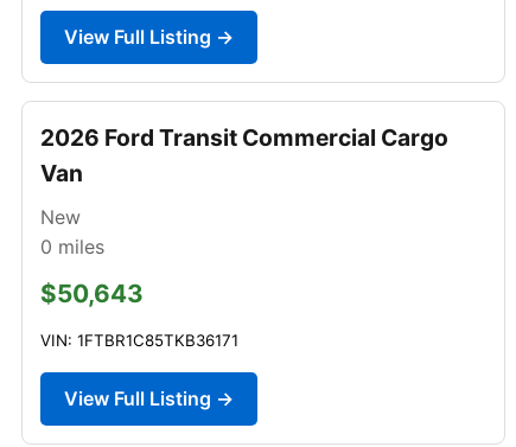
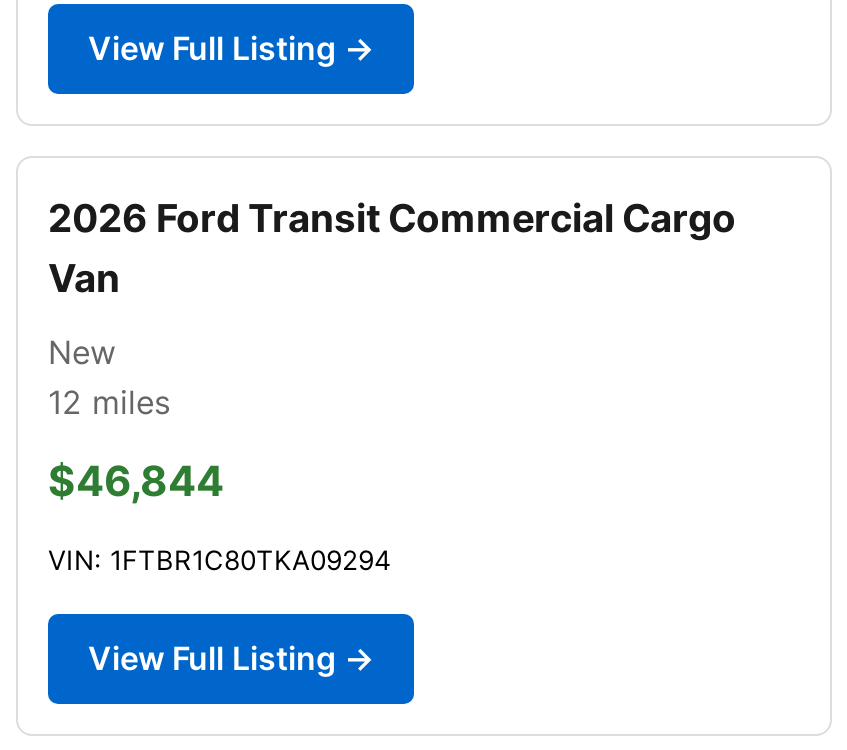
[40,235,104,258] 0 miles -> [48,382,170,422] 12 miles
[40,279,144,308] $50,643 -> [48,456,224,506] $46,844
[40,331,238,350] VIN: 1FTBR1C85TKB36171 -> [48,544,392,576] VIN: 1FTBR1C80TKA09294

